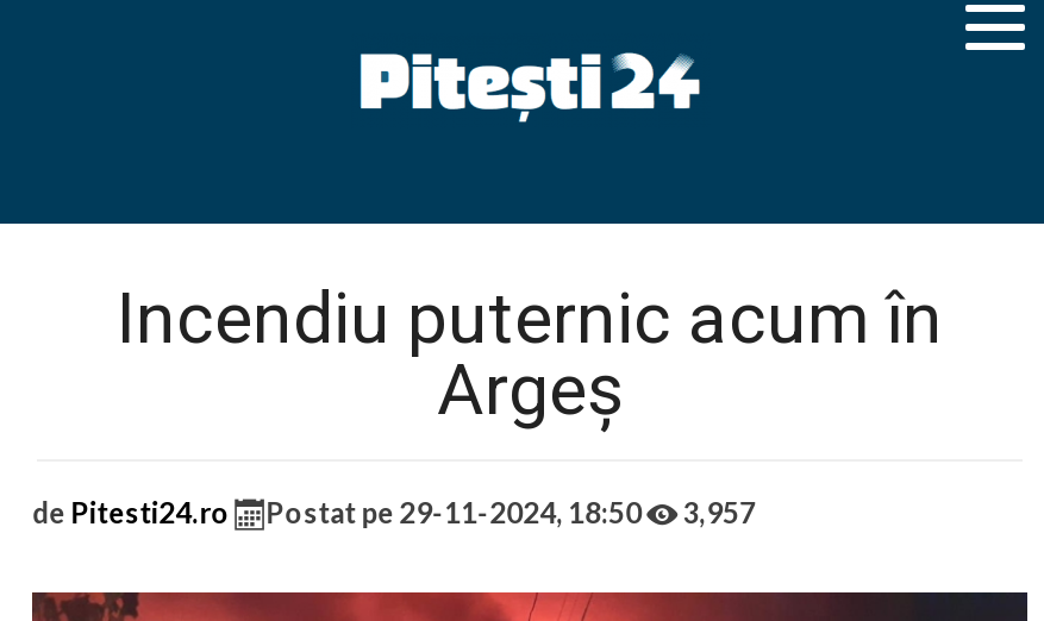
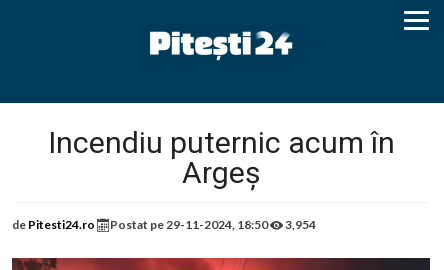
[32,495,756,531] de Pitesti24.ro Postat pe 29-11-2024, 18:50 3,957 -> [12,217,316,232] de Pitesti24.ro Postat pe 29-11-2024, 18:50 3,954

